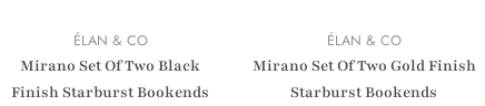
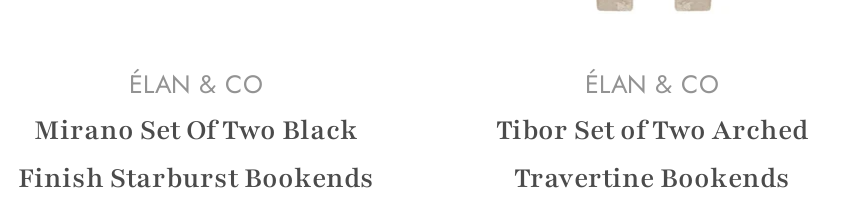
[252,55,476,103] Mirano Set Of Two Gold Finish | Starburst Bookends -> [496,112,808,198] Tibor Set of Two Arched | Travertine Bookends

